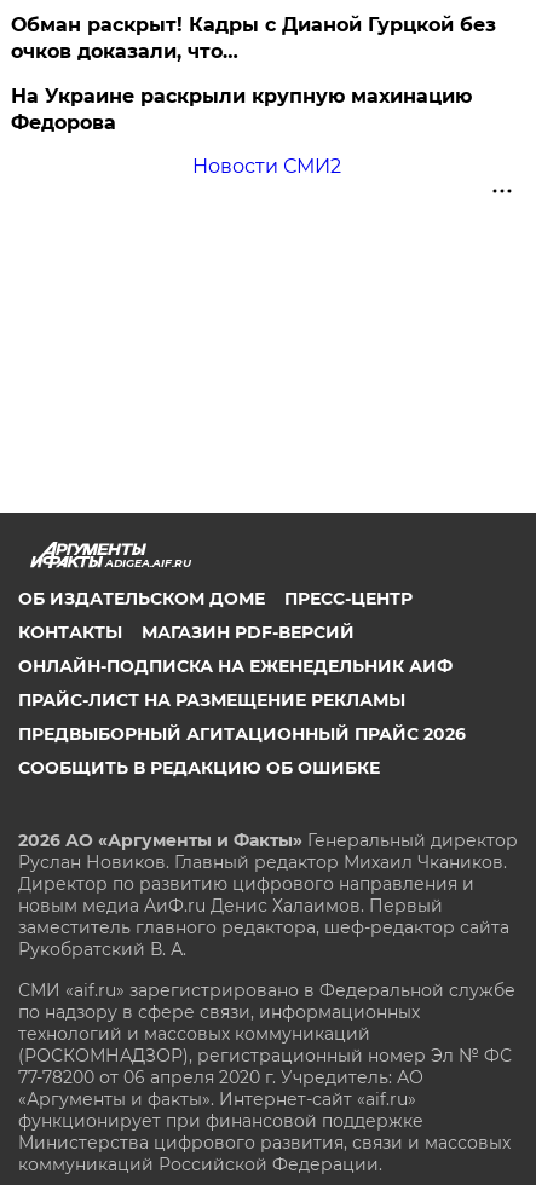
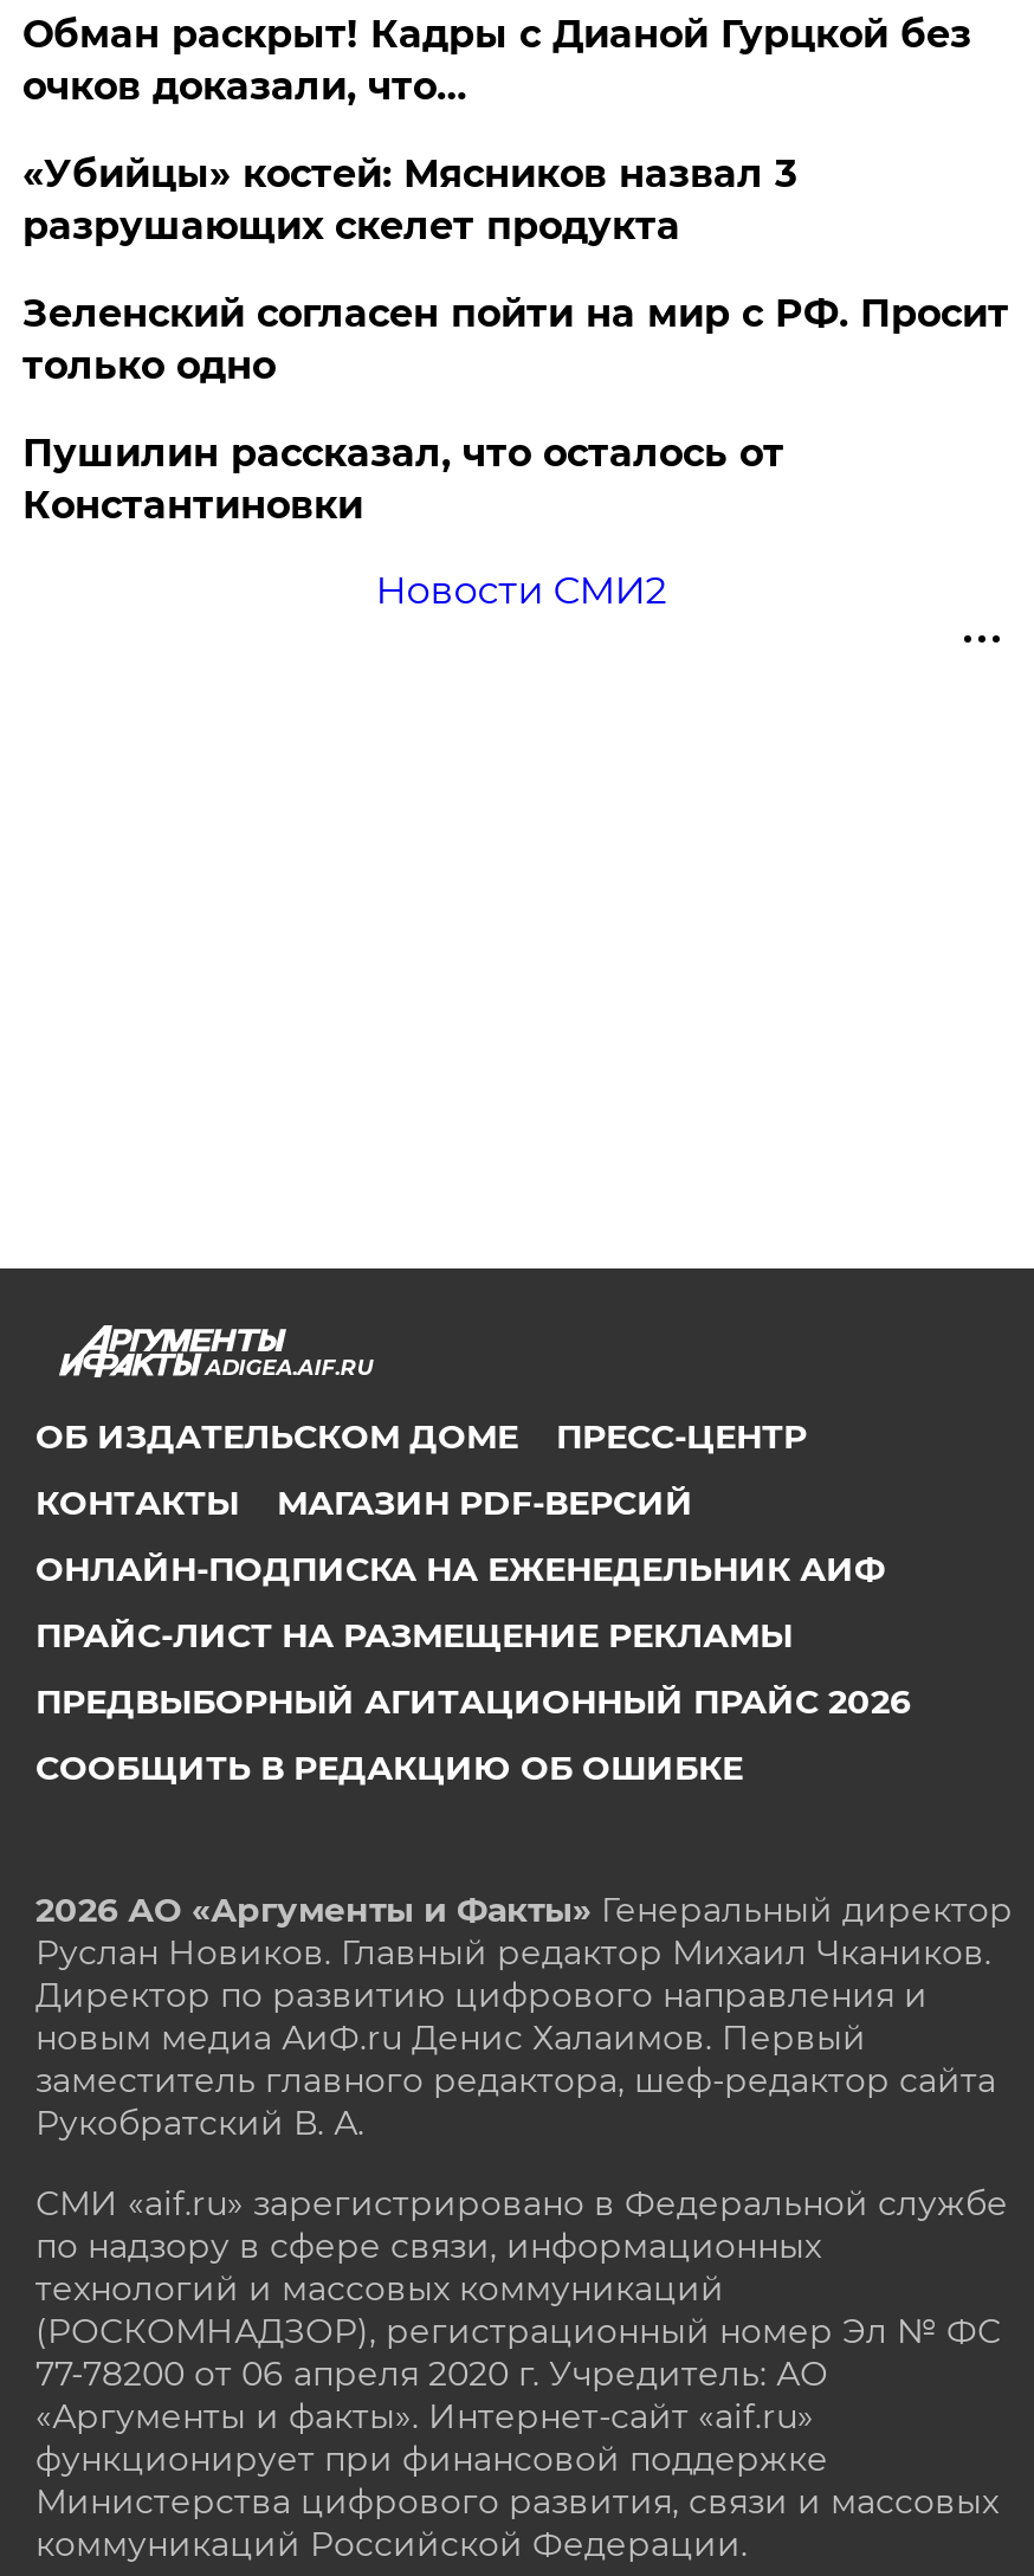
[11,85,472,134] На Украине раскрыли крупную махинацию | Федорова -> [22,151,1009,528] «Убийцы» костей: Мясников назвал 3 | разрушающих скелет продукта | Зеленский согласен пойти на мир с РФ. Просит | только одно | Пушилин рассказал, что осталось от | Константиновки

